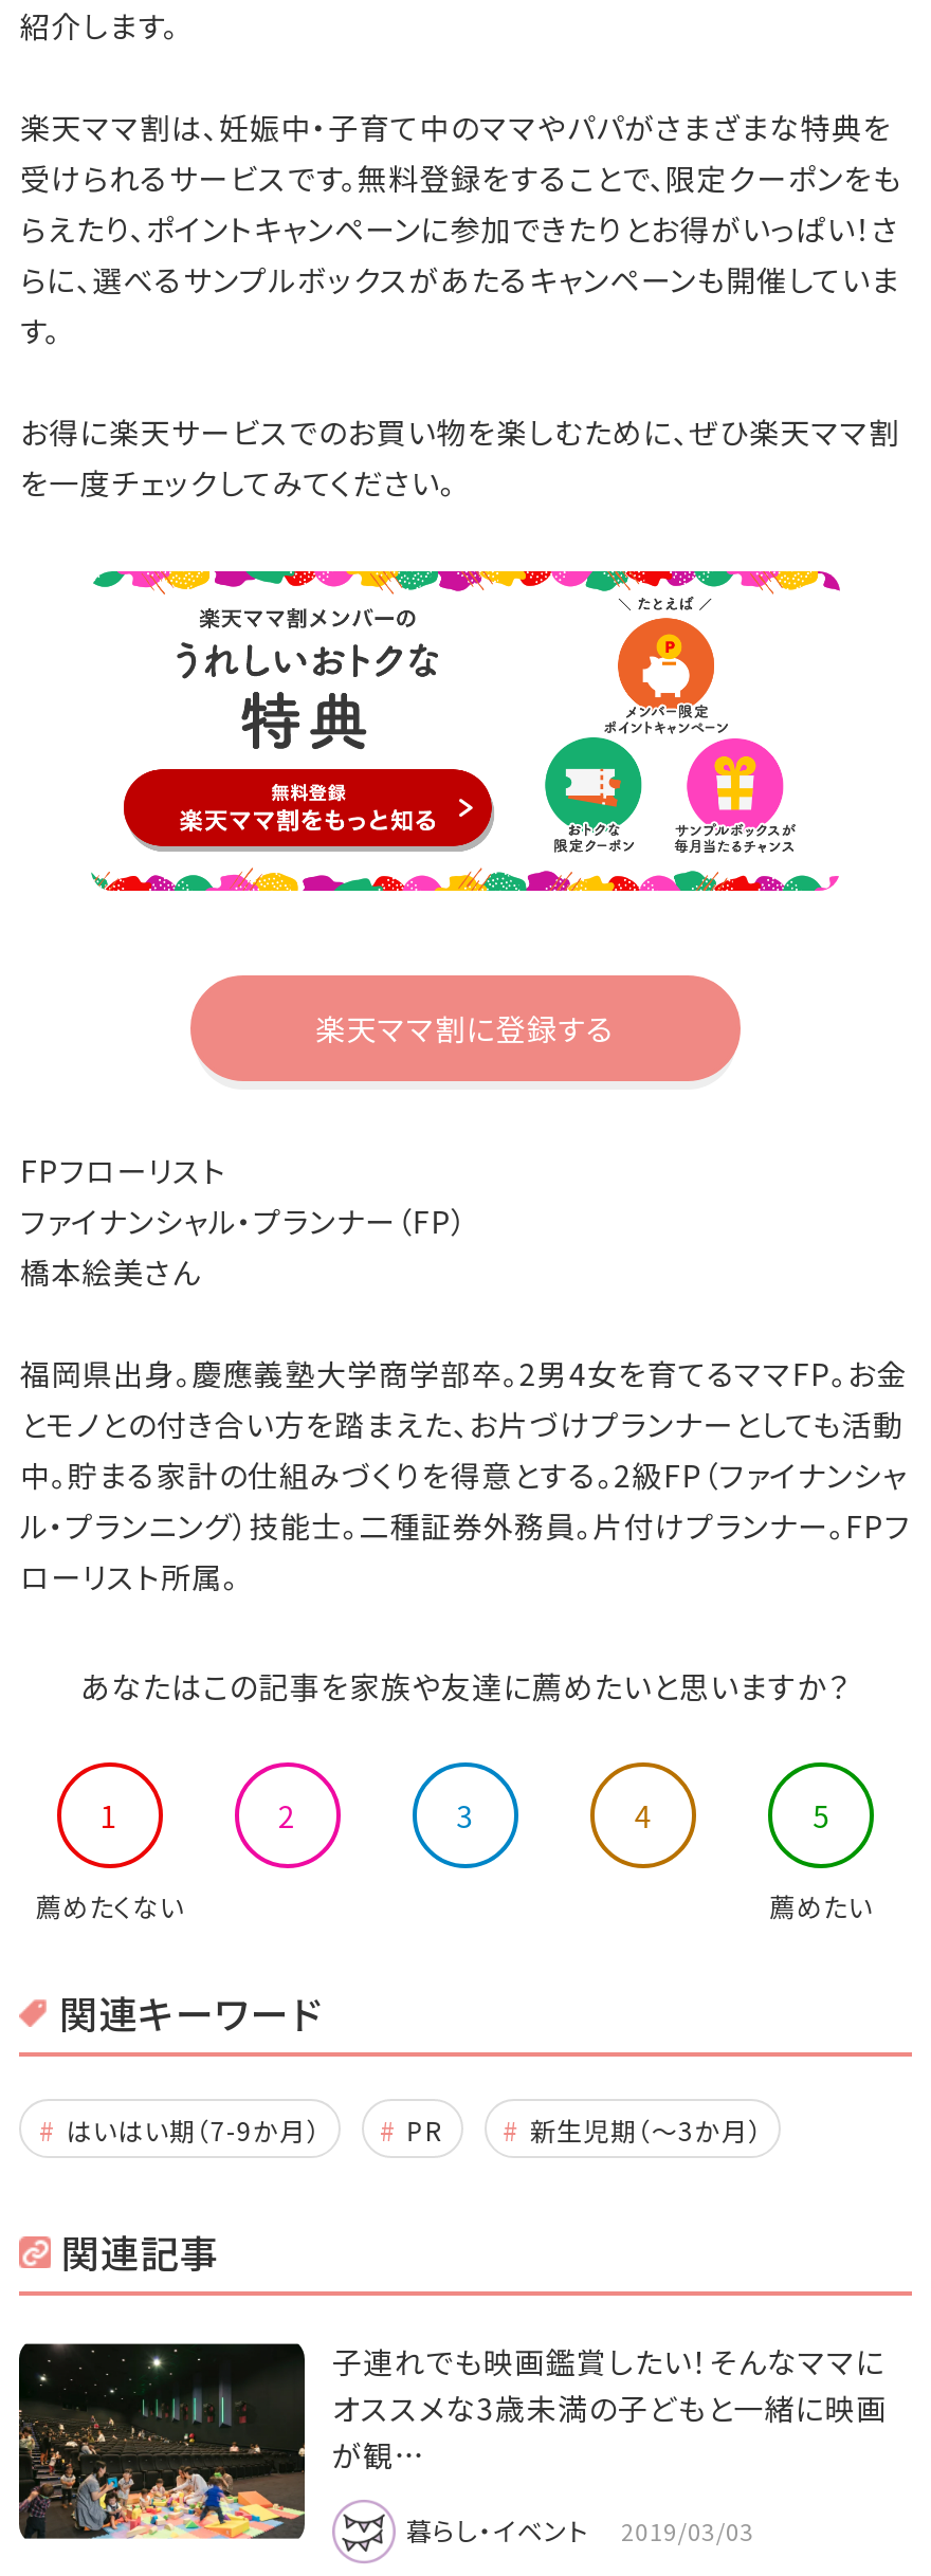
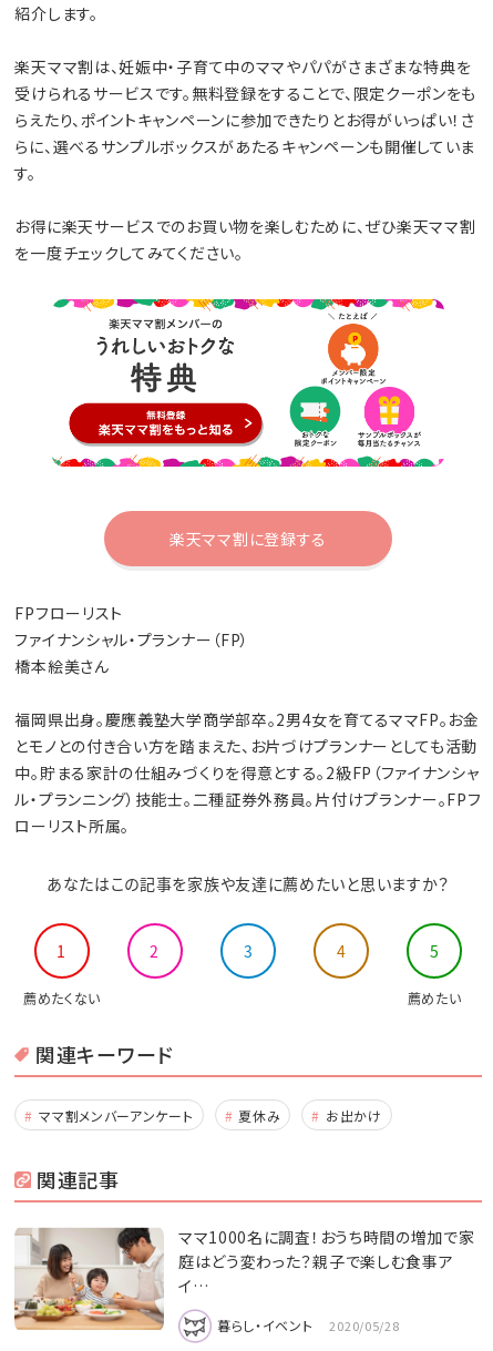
[66,2111,763,2147] はいはい期（7-9か月） | PR | 新生児期（～3か月） -> [39,1106,382,1125] ママ割メンバーアンケート | 夏休み | お出かけ
[17,2341,887,2541] [image] | 子連れでも映画鑑賞したい！そんなママに | オススメな3歳未満の子どもと一緒に映画 | が観… -> [13,1226,475,1331] [image] | ママ1000名に調査！おうち時間の増加で家 | 庭はどう変わった？親子で楽しむ食事ア | イ…
[406,2512,754,2548] 暮らし・イベント 2019/03/03 -> [217,1316,399,1335] 暮らし・イベント 2020/05/28

